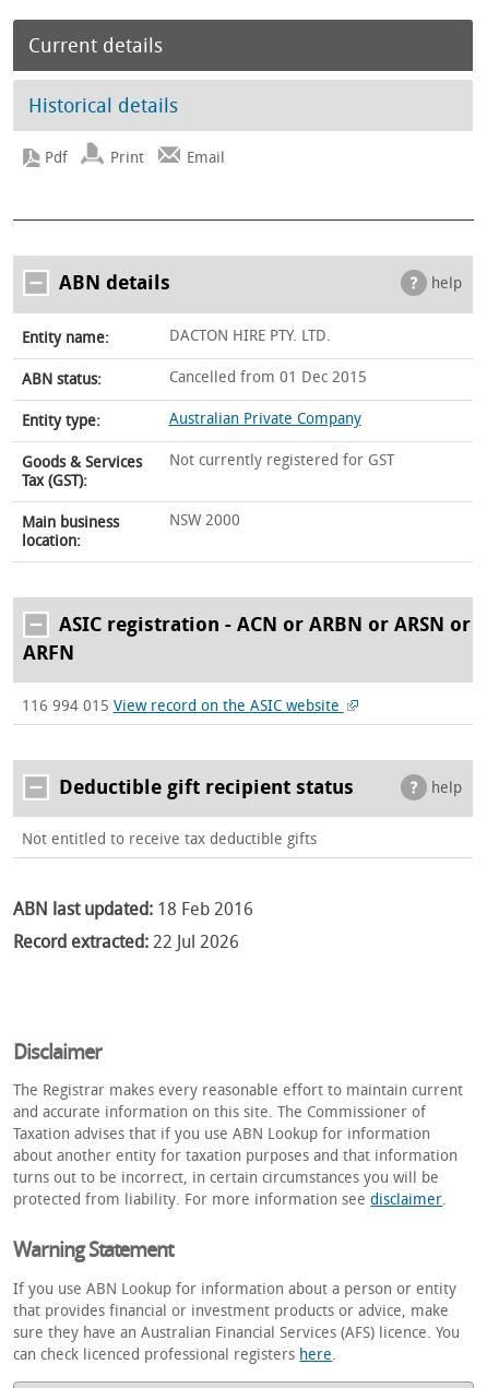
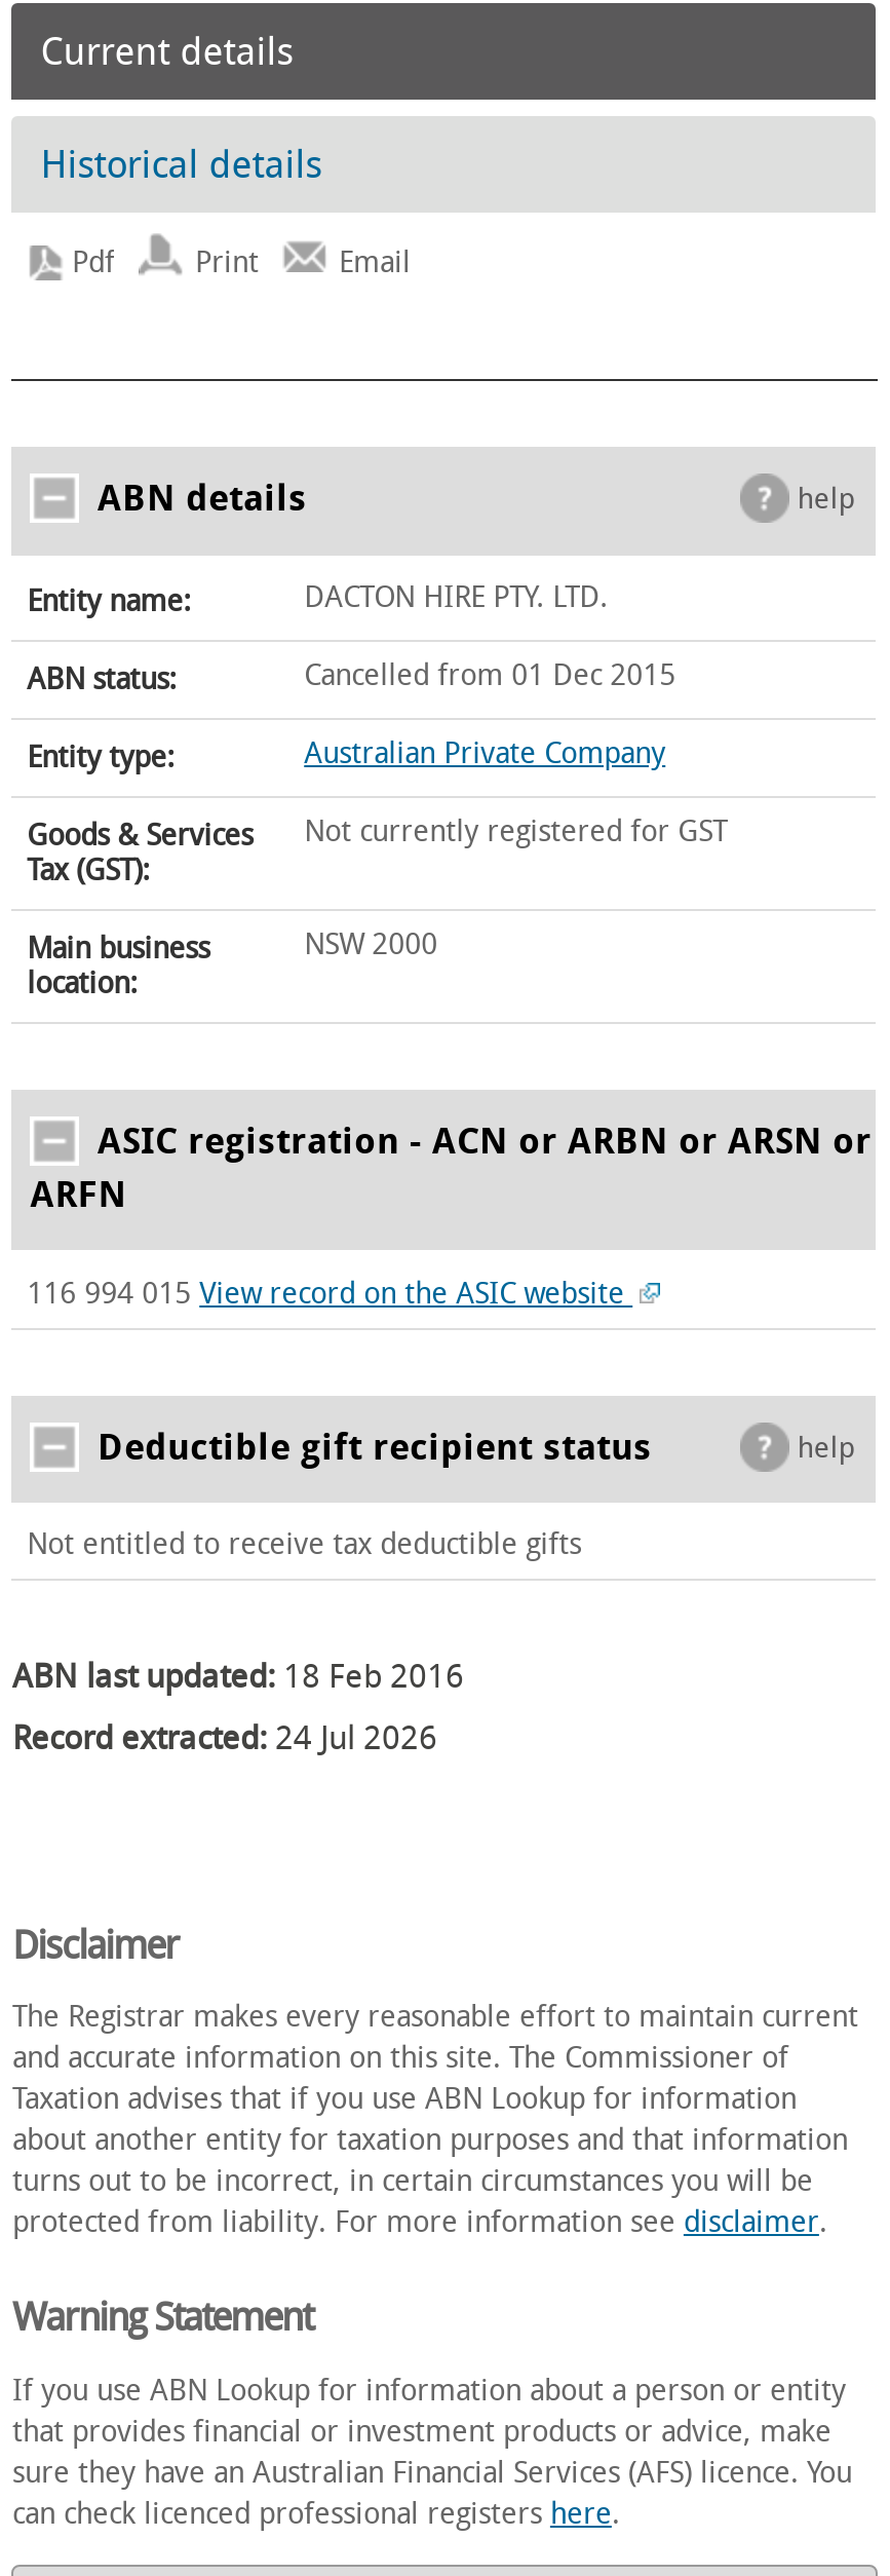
[14,932,240,953] Record extracted: 22 Jul 2026 -> [12,1719,437,1758] Record extracted: 24 Jul 2026

